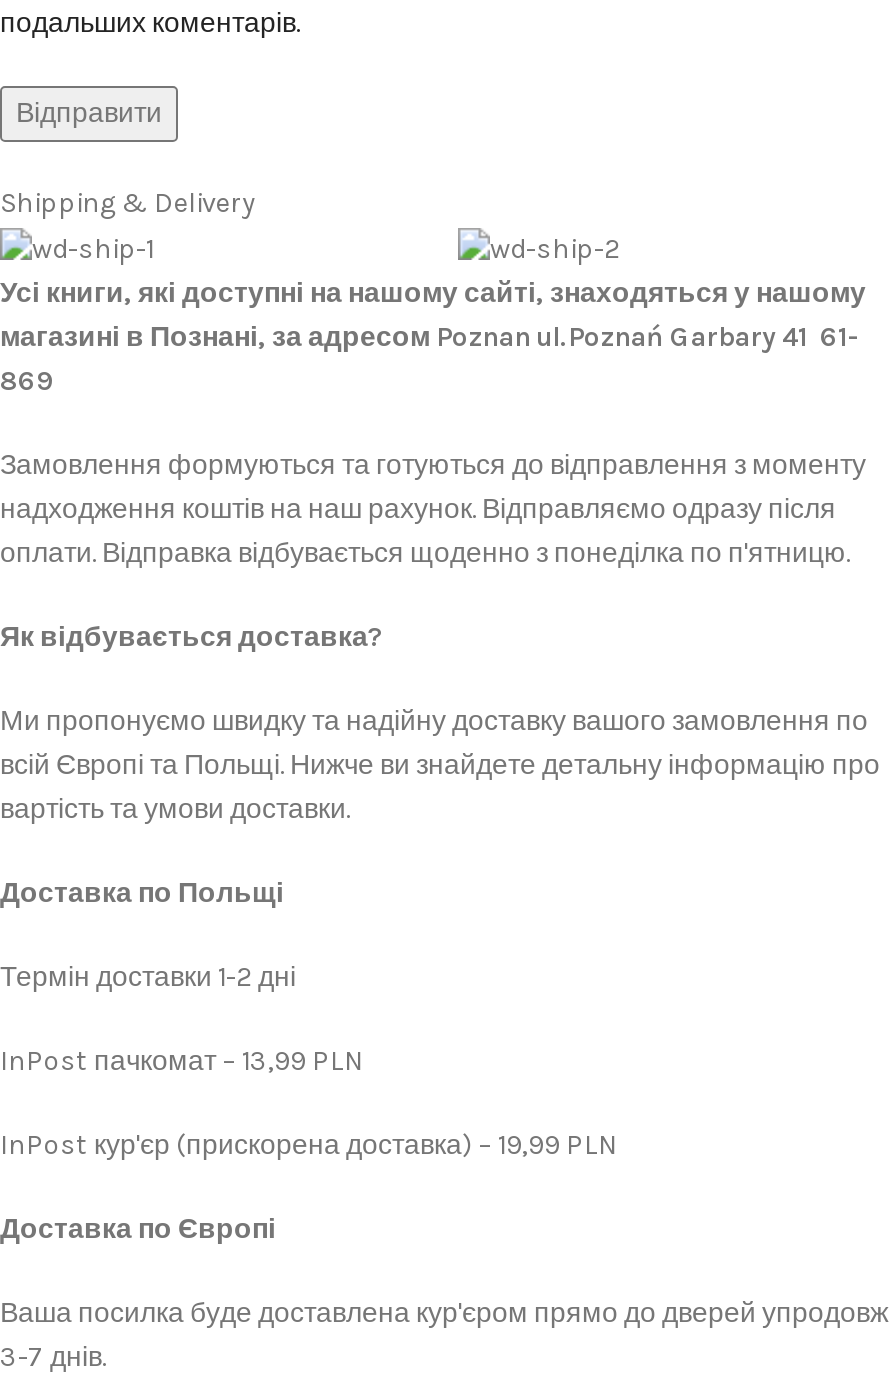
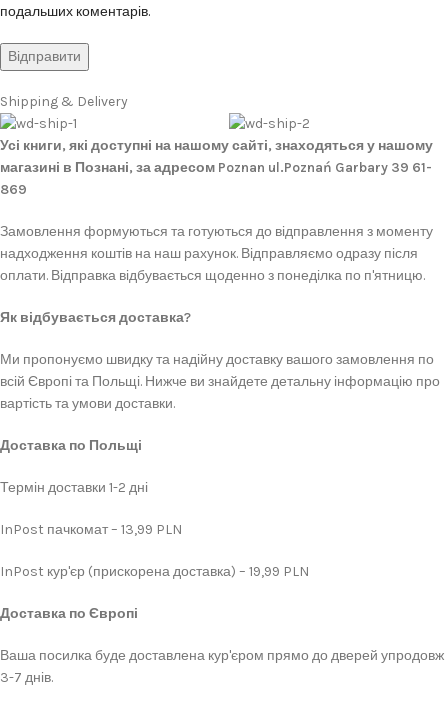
[0,319,860,353] магазині в Познані, за адресом Poznan ul.Poznań Garbary 41 61- -> [0,159,432,176] магазині в Познані, за адресом Poznan ul.Poznań Garbary 39 61-

